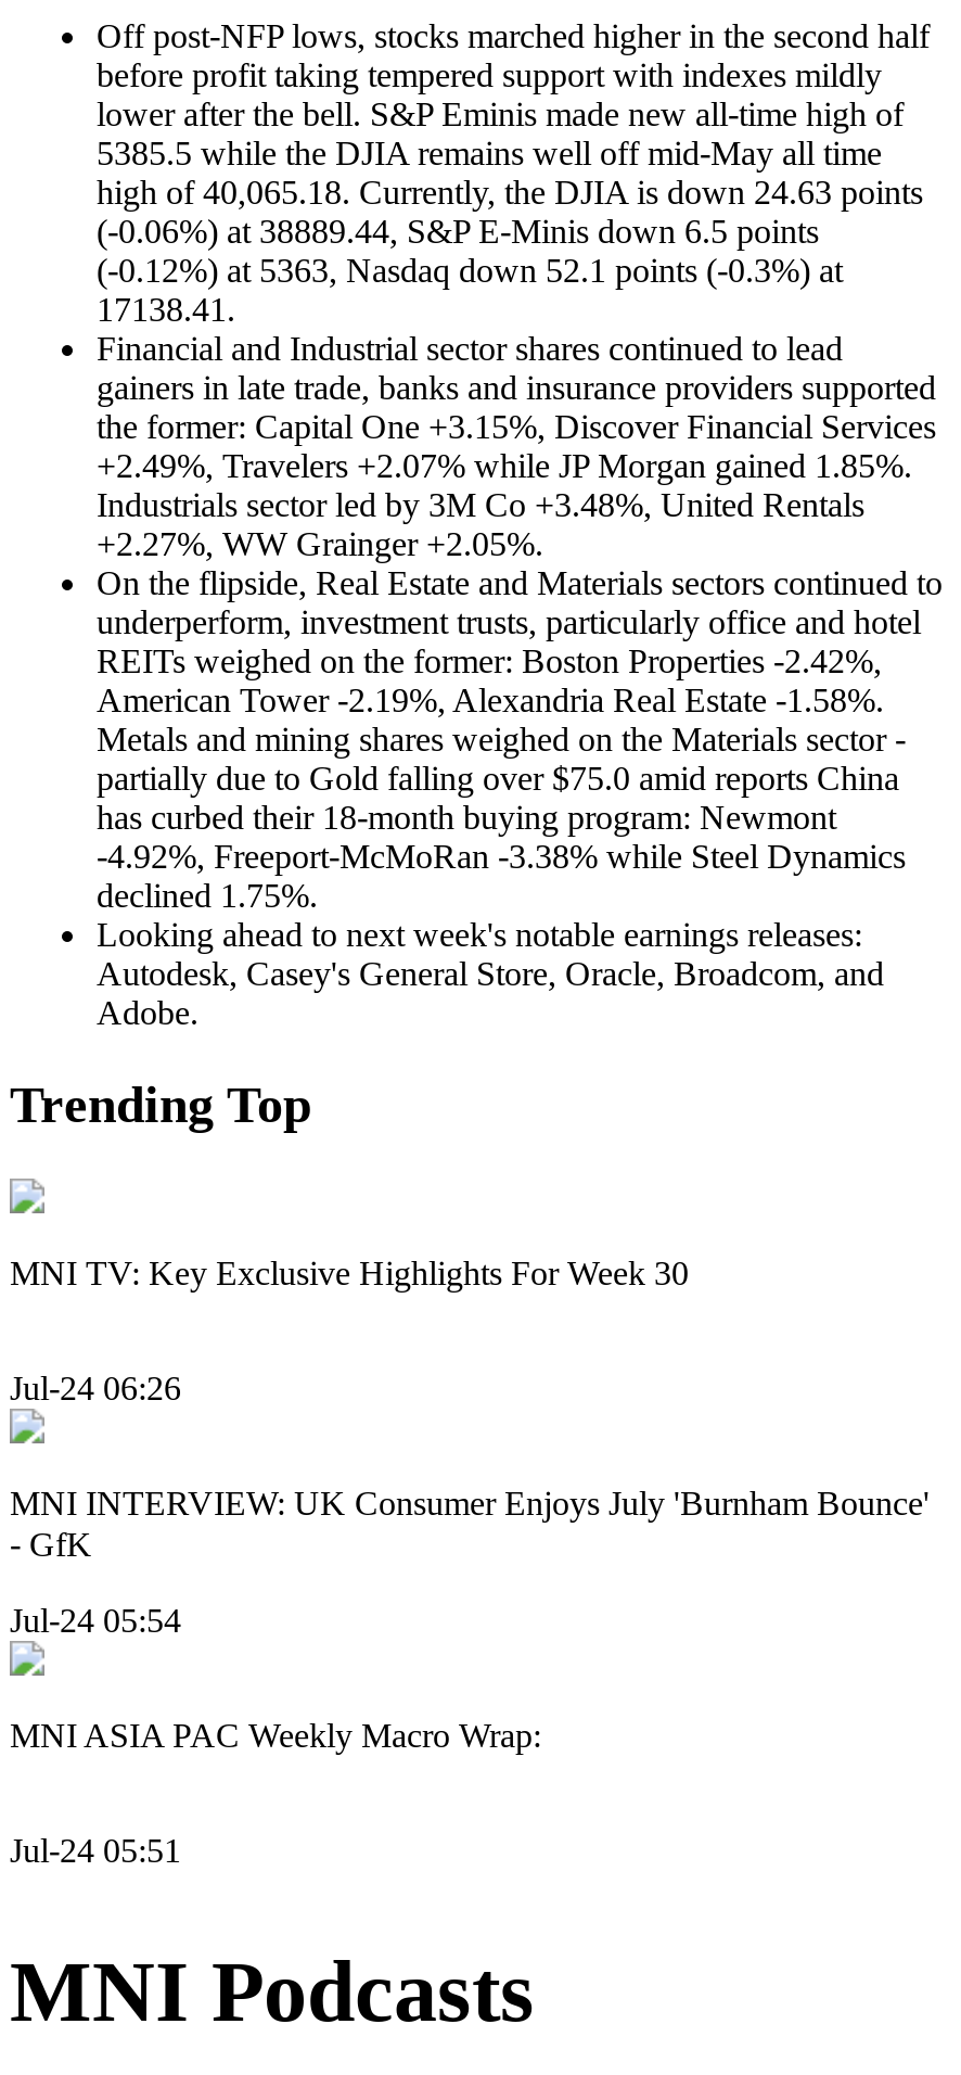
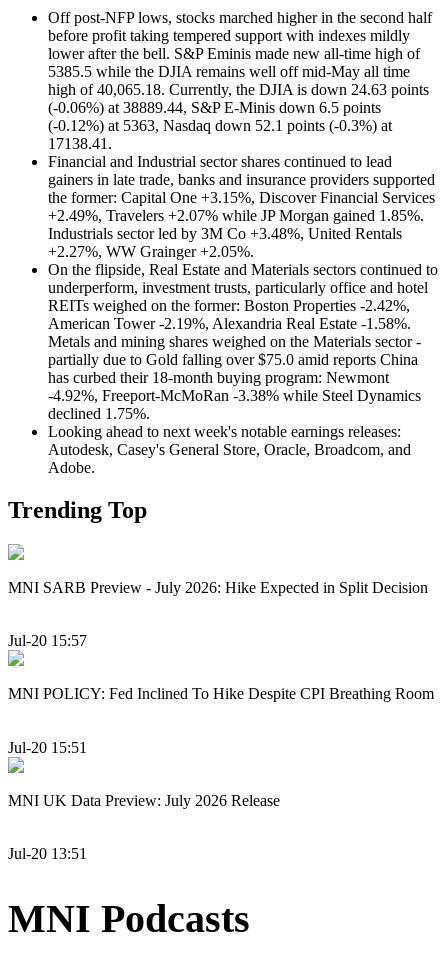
[10,1254,689,1291] MNI TV: Key Exclusive Highlights For Week 30 -> [8,579,428,596] MNI SARB Preview - July 2026: Hike Expected in Split Decision
[10,1370,181,1407] Jul-24 06:26 -> [8,632,87,649] Jul-20 15:57
[10,1485,930,1563] MNI INTERVIEW: UK Consumer Enjoys July 'Burnham Bounce' | - GfK -> [8,685,434,702] MNI POLICY: Fed Inclined To Hike Despite CPI Breathing Room
[10,1601,181,1638] Jul-24 05:54 -> [8,739,87,756] Jul-20 15:51
[10,1716,541,1753] MNI ASIA PAC Weekly Macro Wrap: -> [8,792,280,809] MNI UK Data Preview: July 2026 Release
[10,1832,181,1869] Jul-24 05:51 -> [8,845,87,862] Jul-20 13:51

